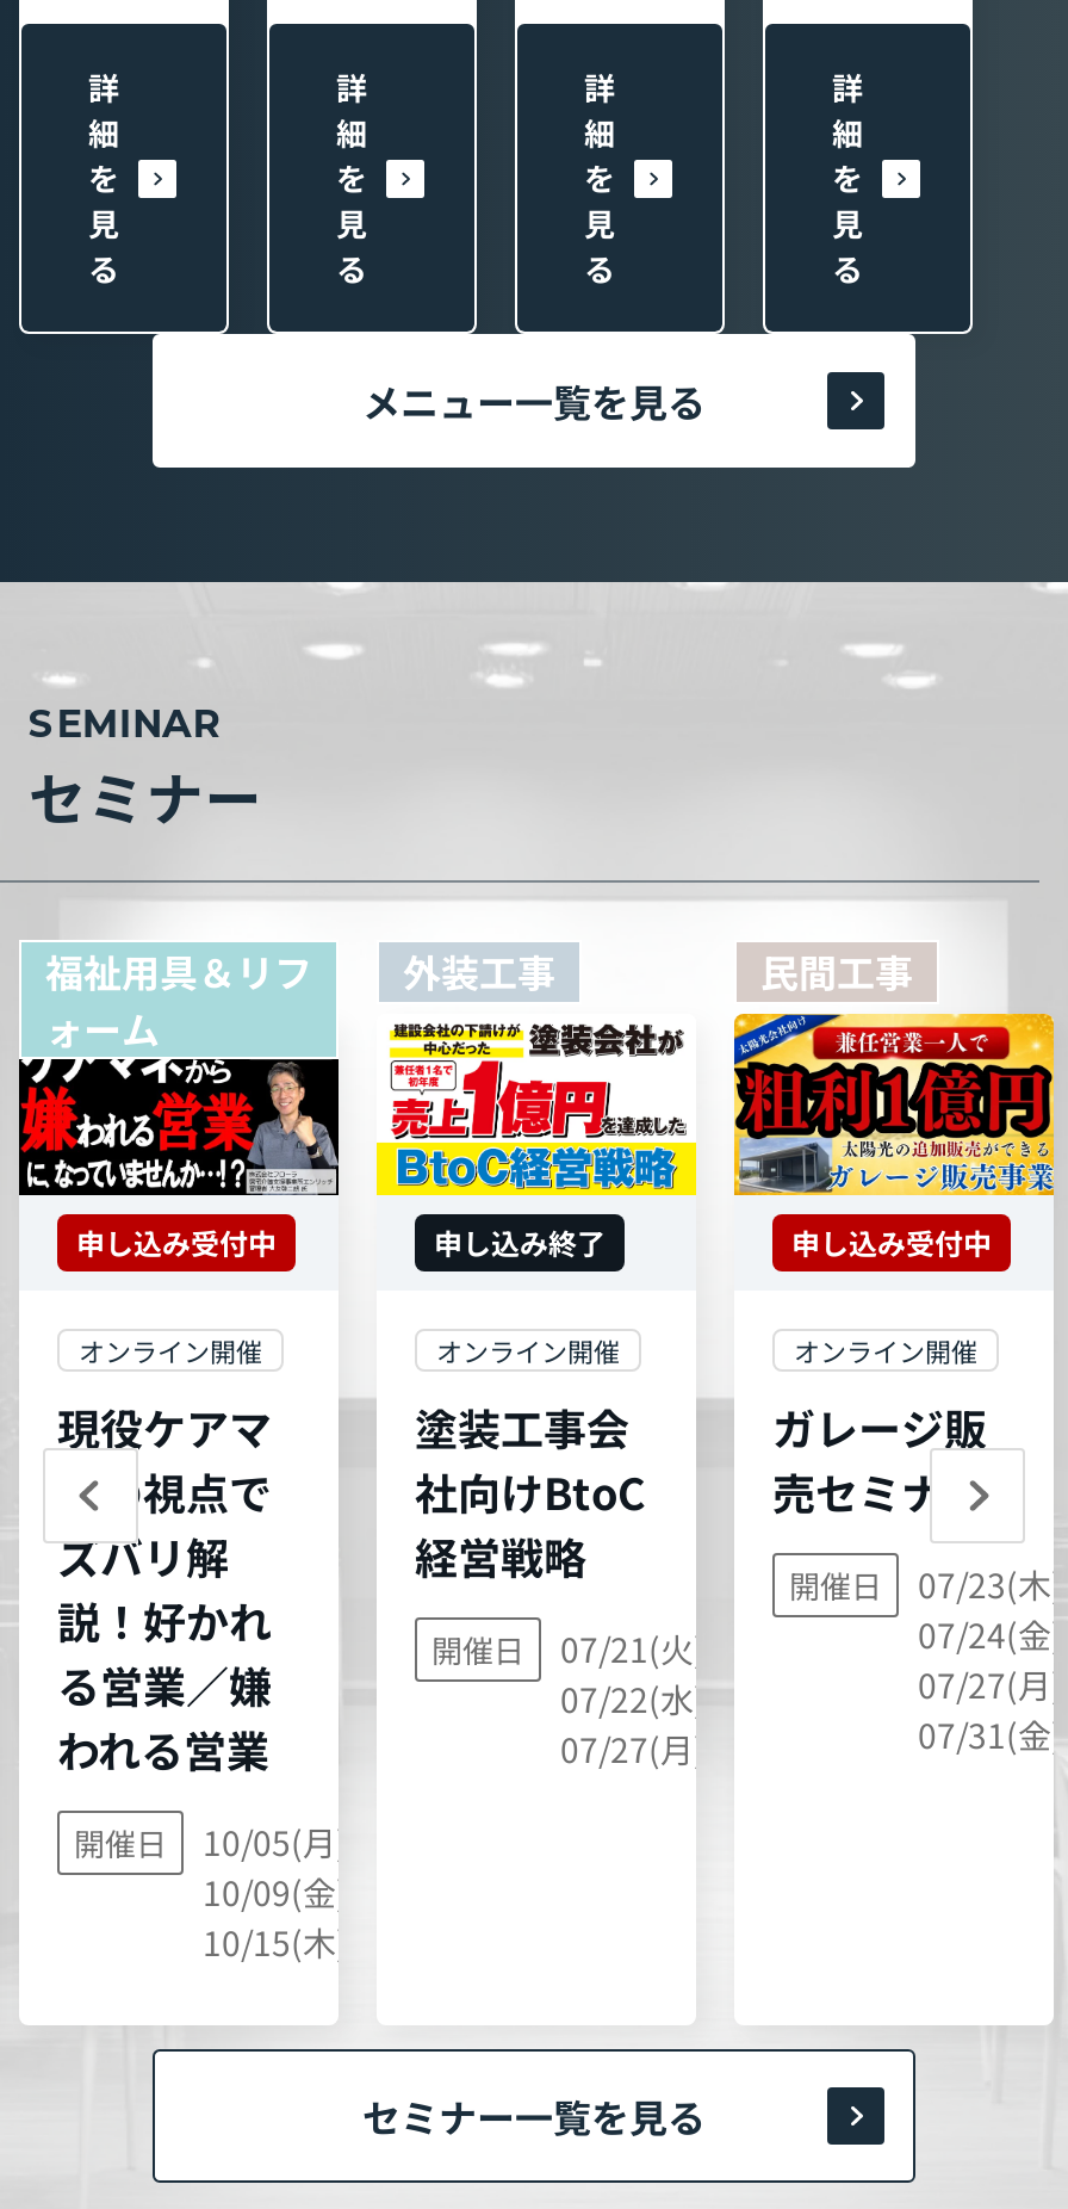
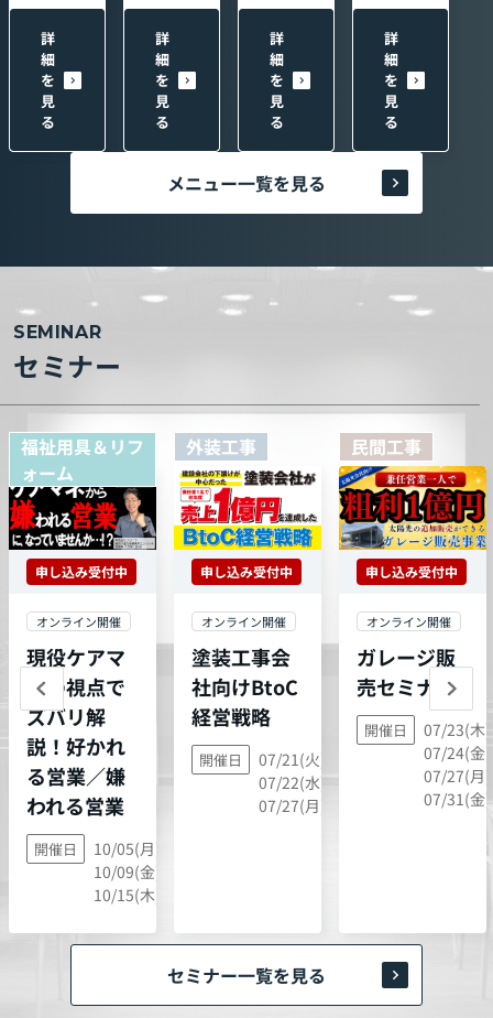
[434,1221,606,1261] 申し込み終了 -> [200,562,293,580] 申し込み受付中

